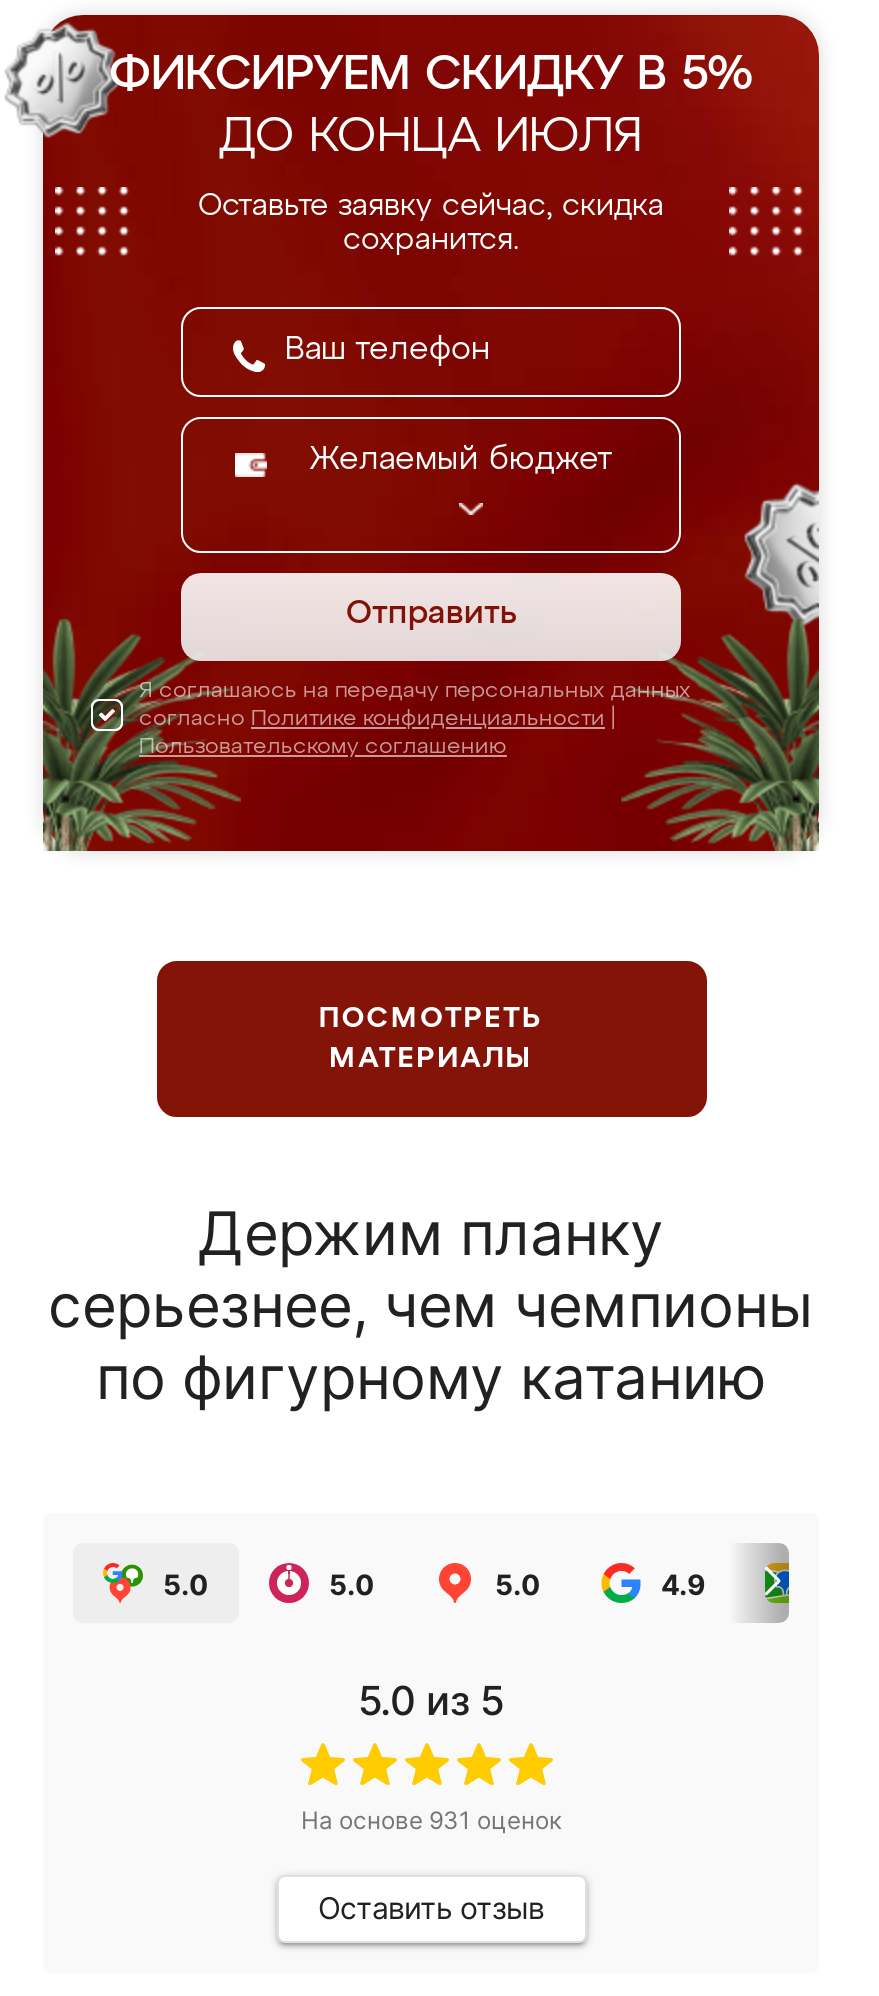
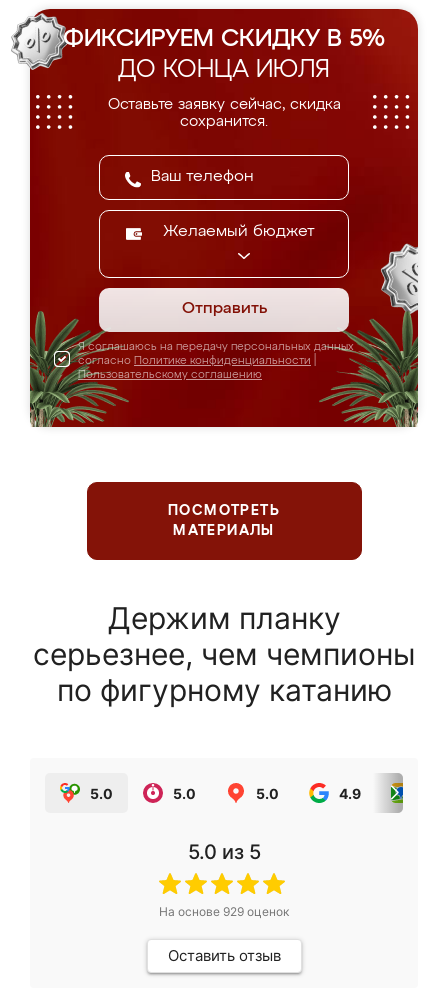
[301,1805,561,1835] На основе 931 оценок -> [159,904,289,919] На основе 929 оценок

